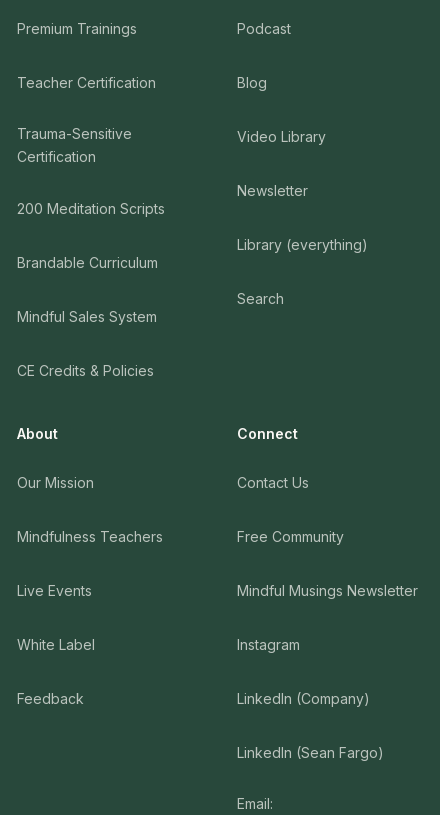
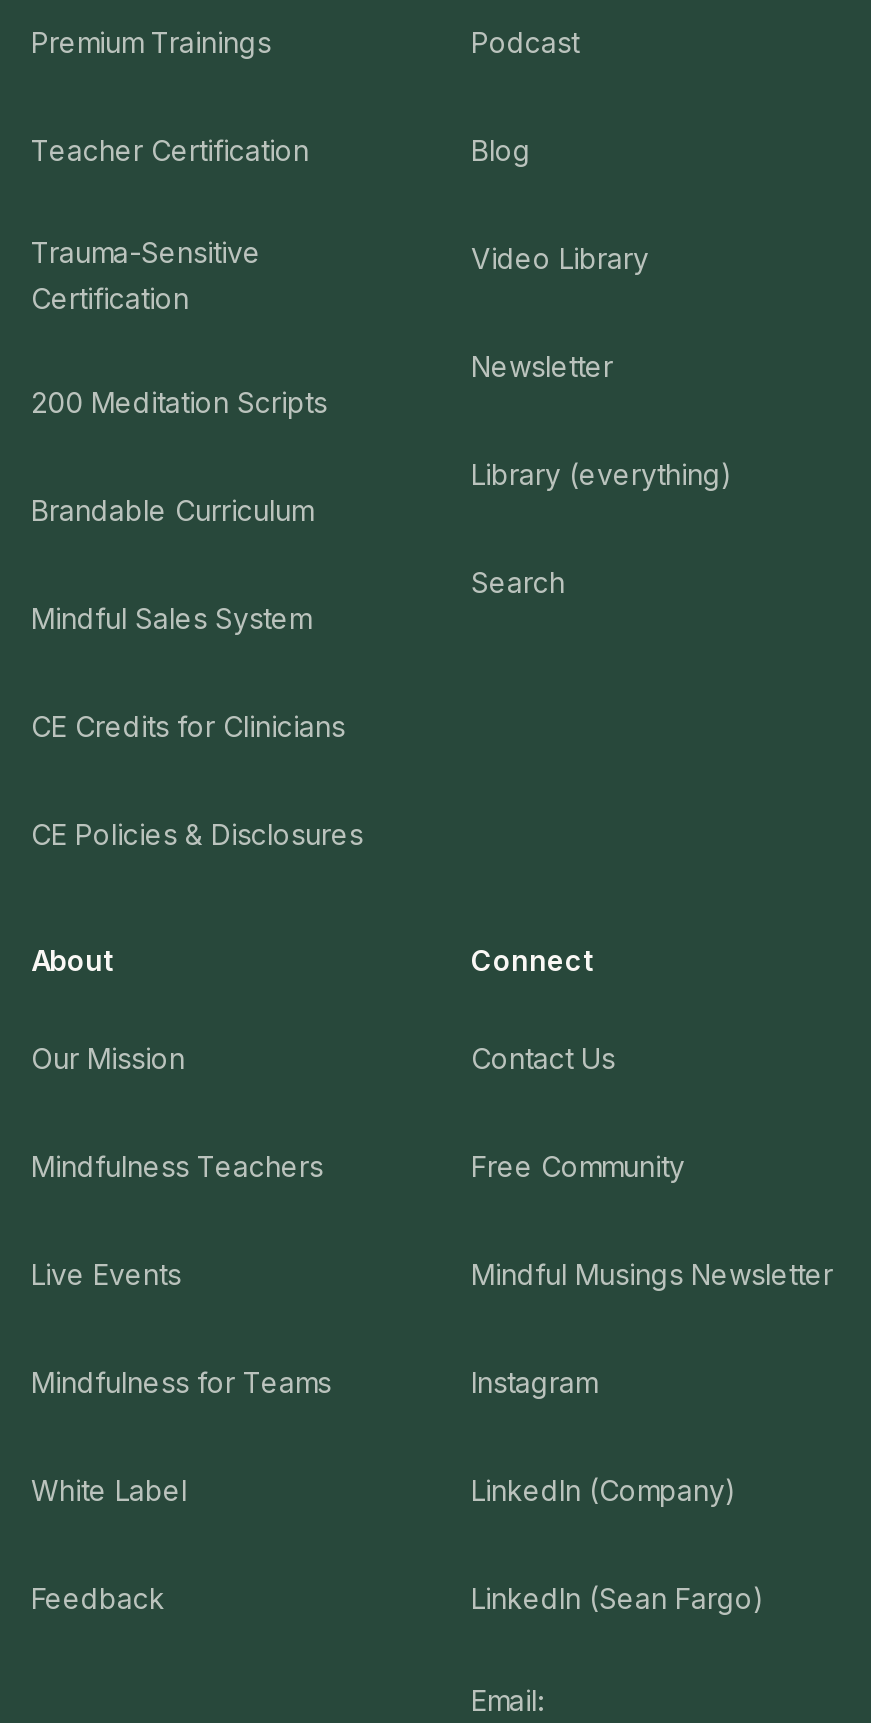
[17,361,154,378] CE Credits & Policies -> [31,708,363,850] CE Credits for Clinicians | CE Policies & Disclosures
moved [17,635,95,706] -> [31,1472,187,1614]: White Label | Feedback
none -> [31,1364,331,1398] Mindfulness for Teams

